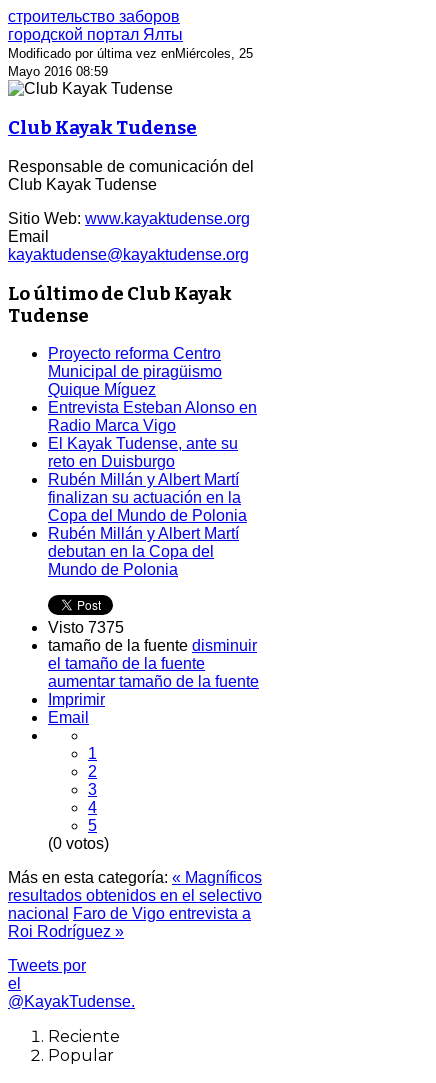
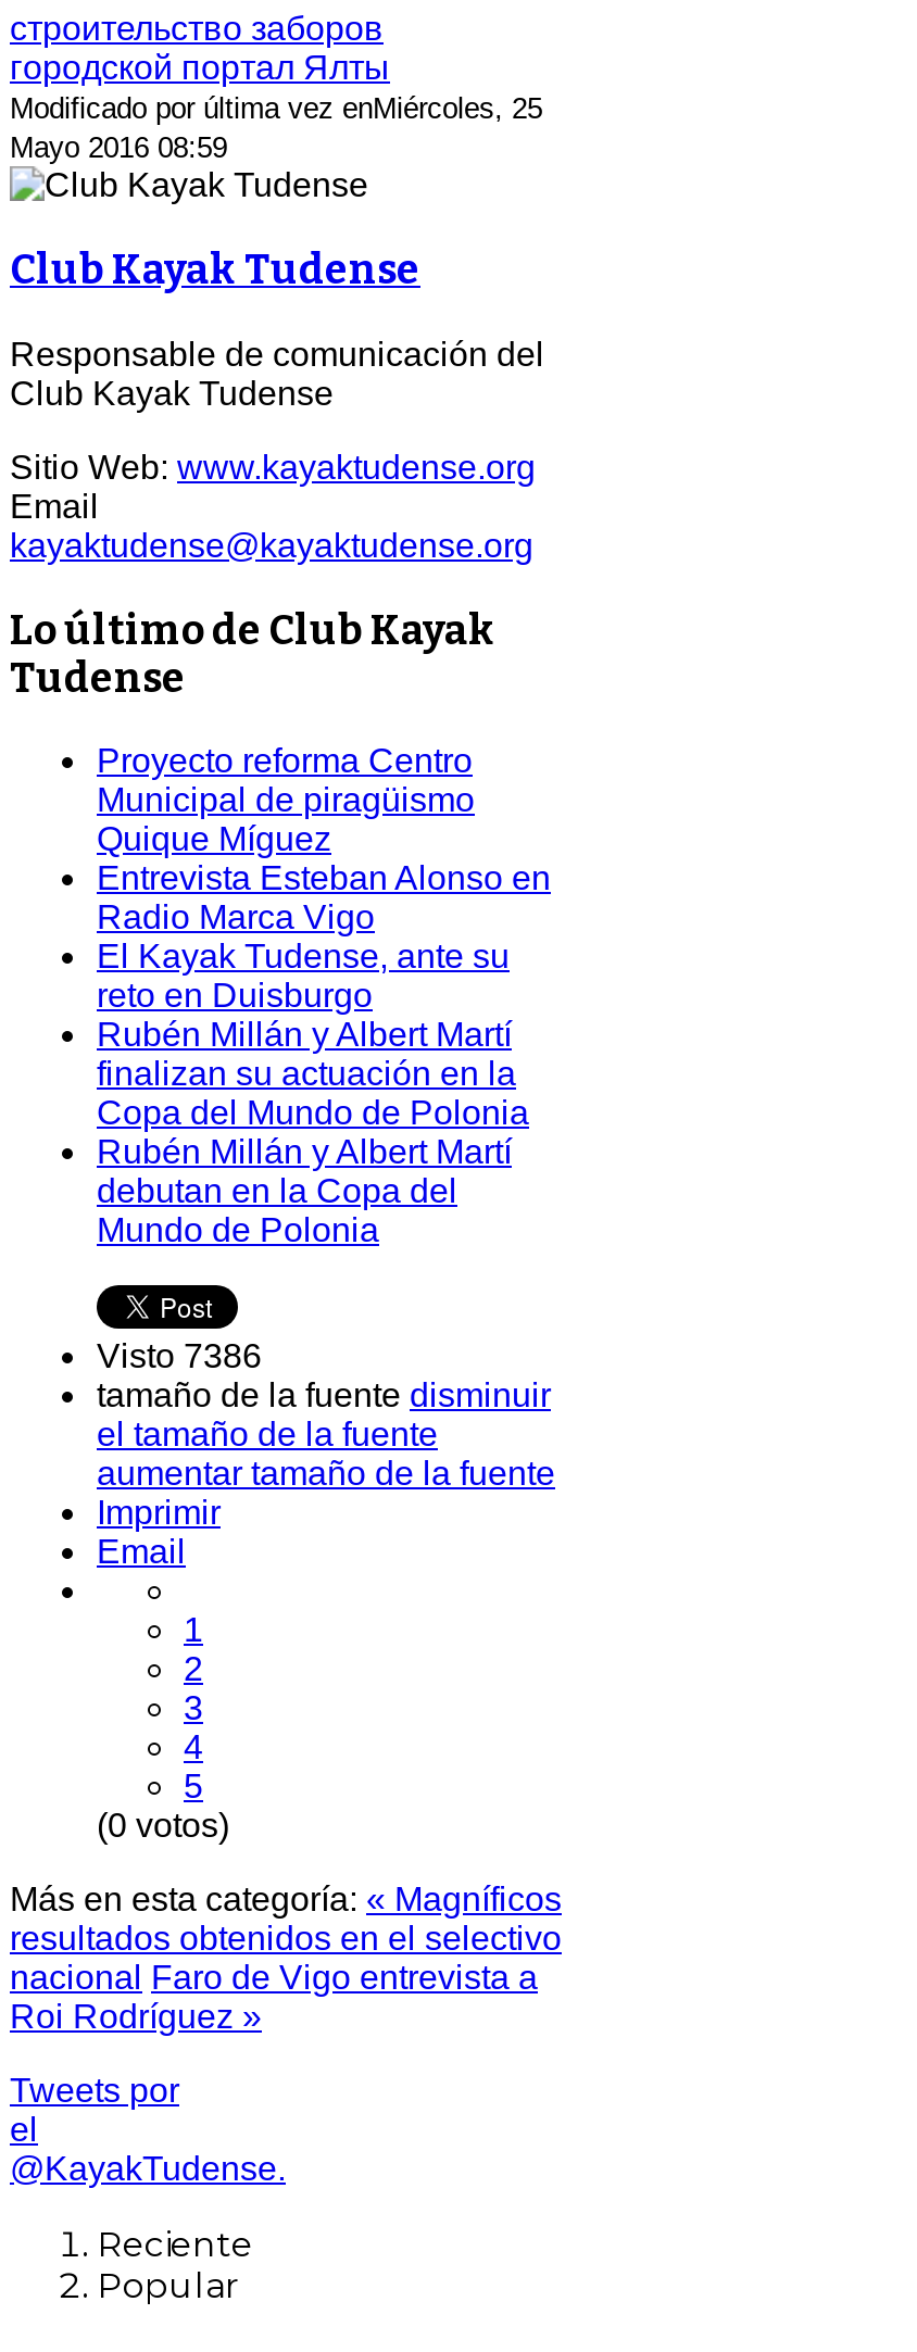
[48,619,124,636] Visto 7375 -> [97,1338,262,1375] Visto 7386

